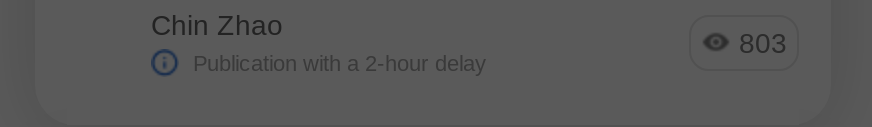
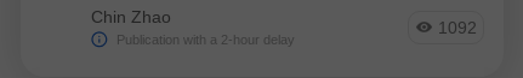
[739,27,787,59] 803 -> [438,18,477,37] 1092

